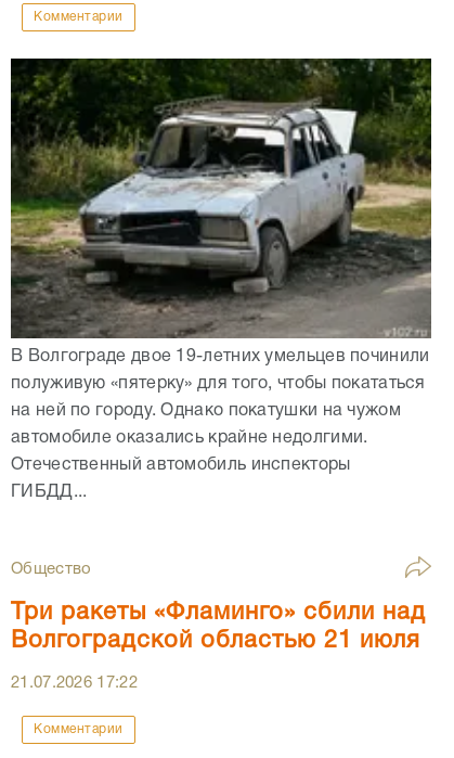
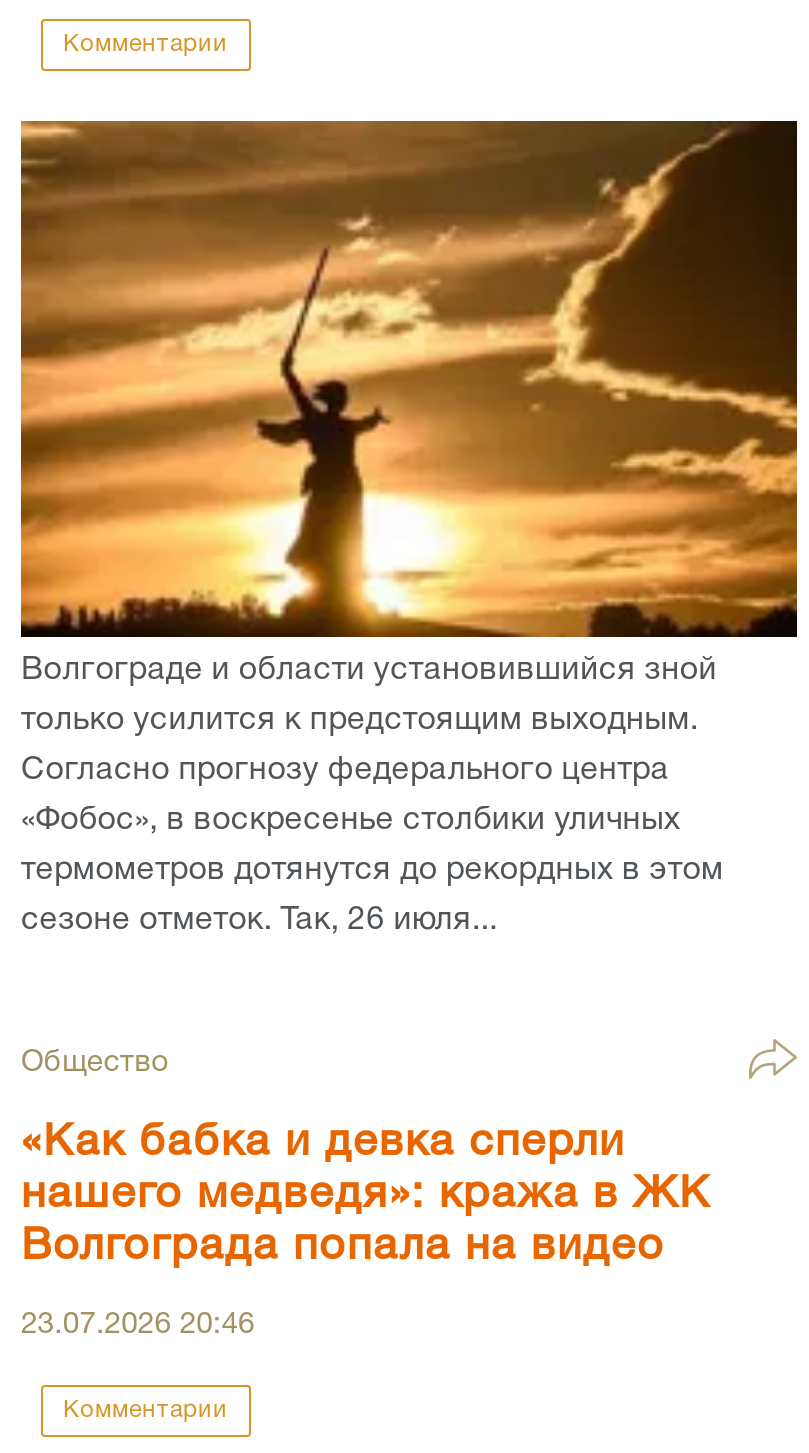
[10,57,432,364] [image] | В Волгограде двое 19-летних умельцев починили -> [19,119,799,684] [image] | Волгограде и области установившийся зной
[11,376,426,391] полуживую «пятерку» для того, чтобы покататься -> [21,706,698,734] только усилится к предстоящим выходным.
[11,403,401,418] на ней по городу. Однако покатушки на чужом -> [21,756,669,784] Согласно прогнозу федерального центра
[11,430,368,445] автомобиле оказались крайне недолгими. -> [21,806,680,834] «Фобос», в воскресенье столбики уличных
[11,457,351,472] Отечественный автомобиль инспекторы -> [21,856,724,884] термометров дотянутся до рекордных в этом
[11,484,87,499] ГИБДД... -> [21,906,498,934] сезоне отметок. Так, 26 июля...
[11,601,426,651] Три ракеты «Фламинго» сбили над | Волгоградской областью 21 июля -> [21,1122,711,1266] «Как бабка и девка сперли | нашего медведя»: кража в ЖК | Волгограда попала на видео
[11,675,137,690] 21.07.2026 17:22 -> [21,1310,255,1338] 23.07.2026 20:46

